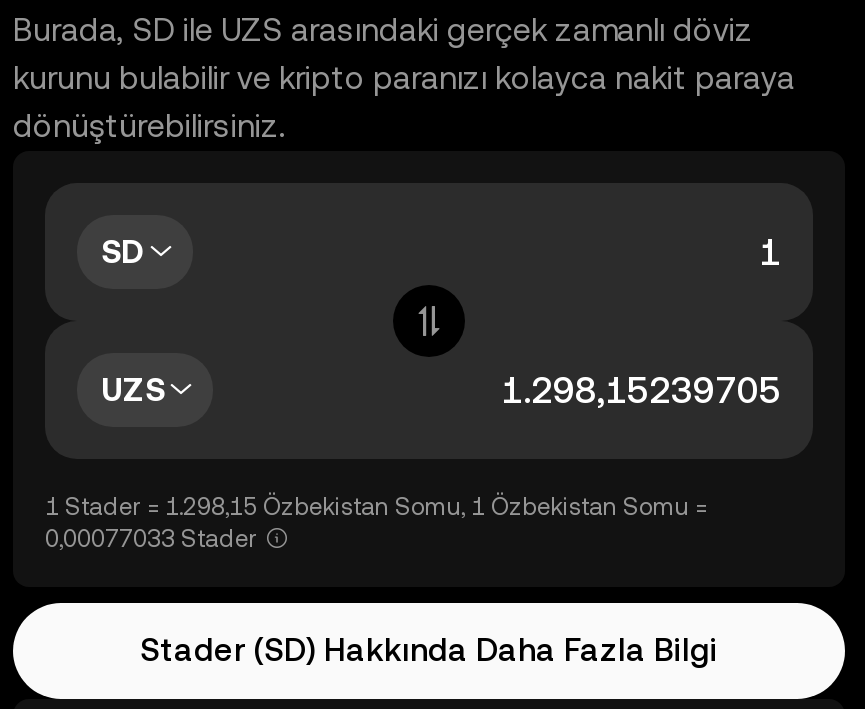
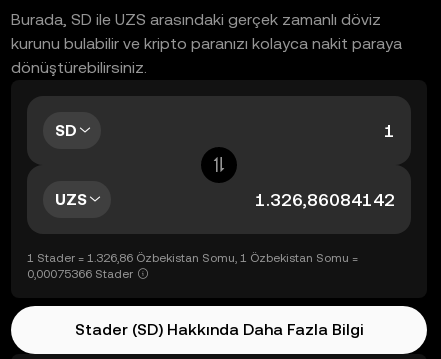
[45,493,707,521] 1 Stader = 1.298,15 Özbekistan Somu, 1 Özbekistan Somu = -> [27,251,358,265] 1 Stader = 1.326,86 Özbekistan Somu, 1 Özbekistan Somu =
[45,525,257,553] 0,00077033 Stader -> [27,267,133,281] 0,00075366 Stader

